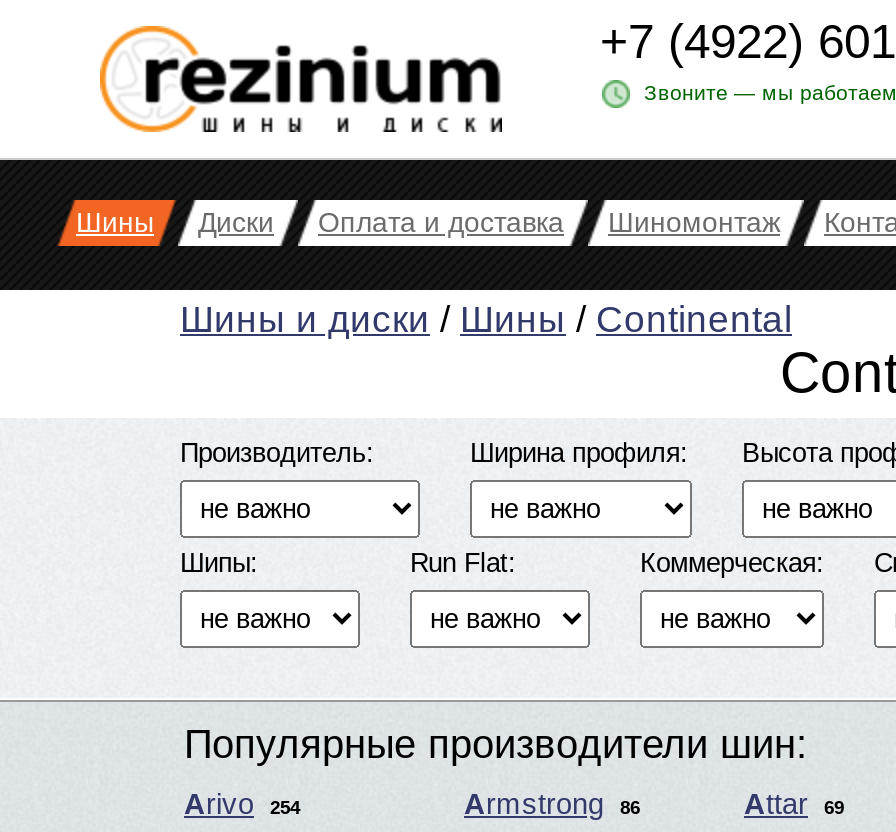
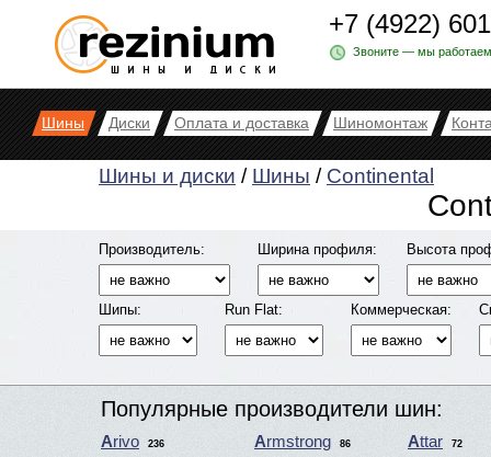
[206,788,300,820] Arivo 254 -> [113,433,164,450] Arivo 236
[766,788,844,820] Attar 69 -> [420,433,463,450] Attar 72

